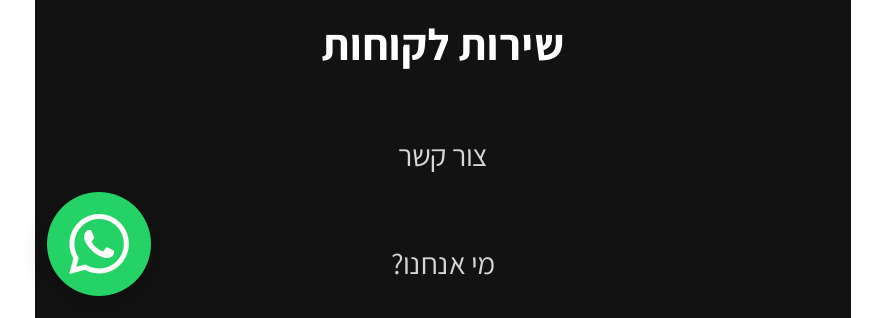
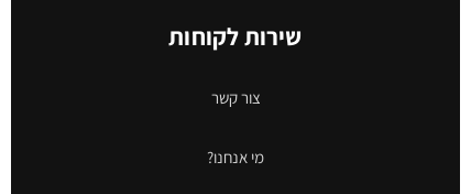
[45,190,153,298] [image] -> none

